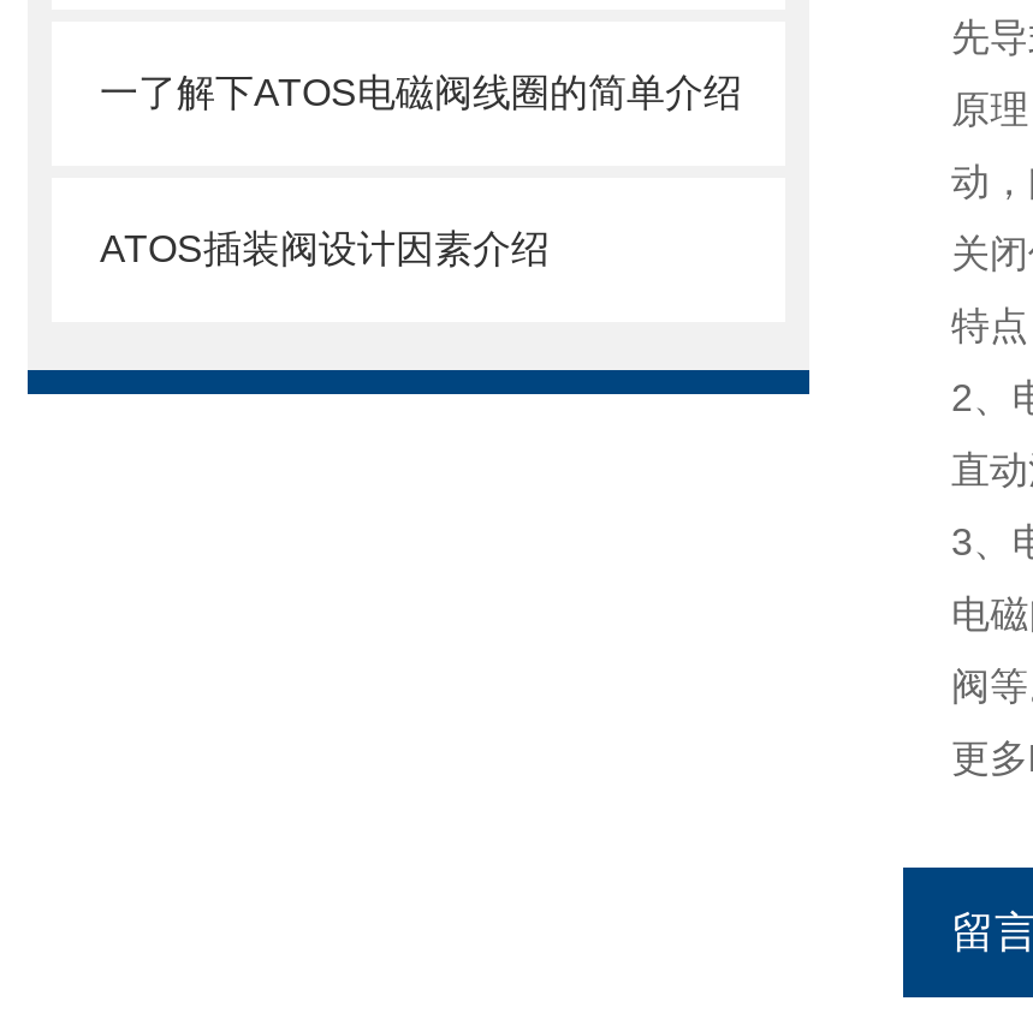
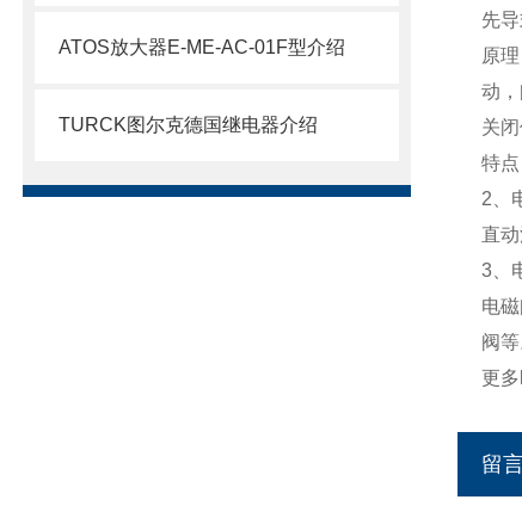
[100,72,742,113] 一了解下ATOS电磁阀线圈的简单介绍 -> [59,37,345,57] ATOS放大器E-ME-AC-01F型介绍
[100,228,550,269] ATOS插装阀设计因素介绍 -> [59,115,318,135] TURCK图尔克德国继电器介绍

